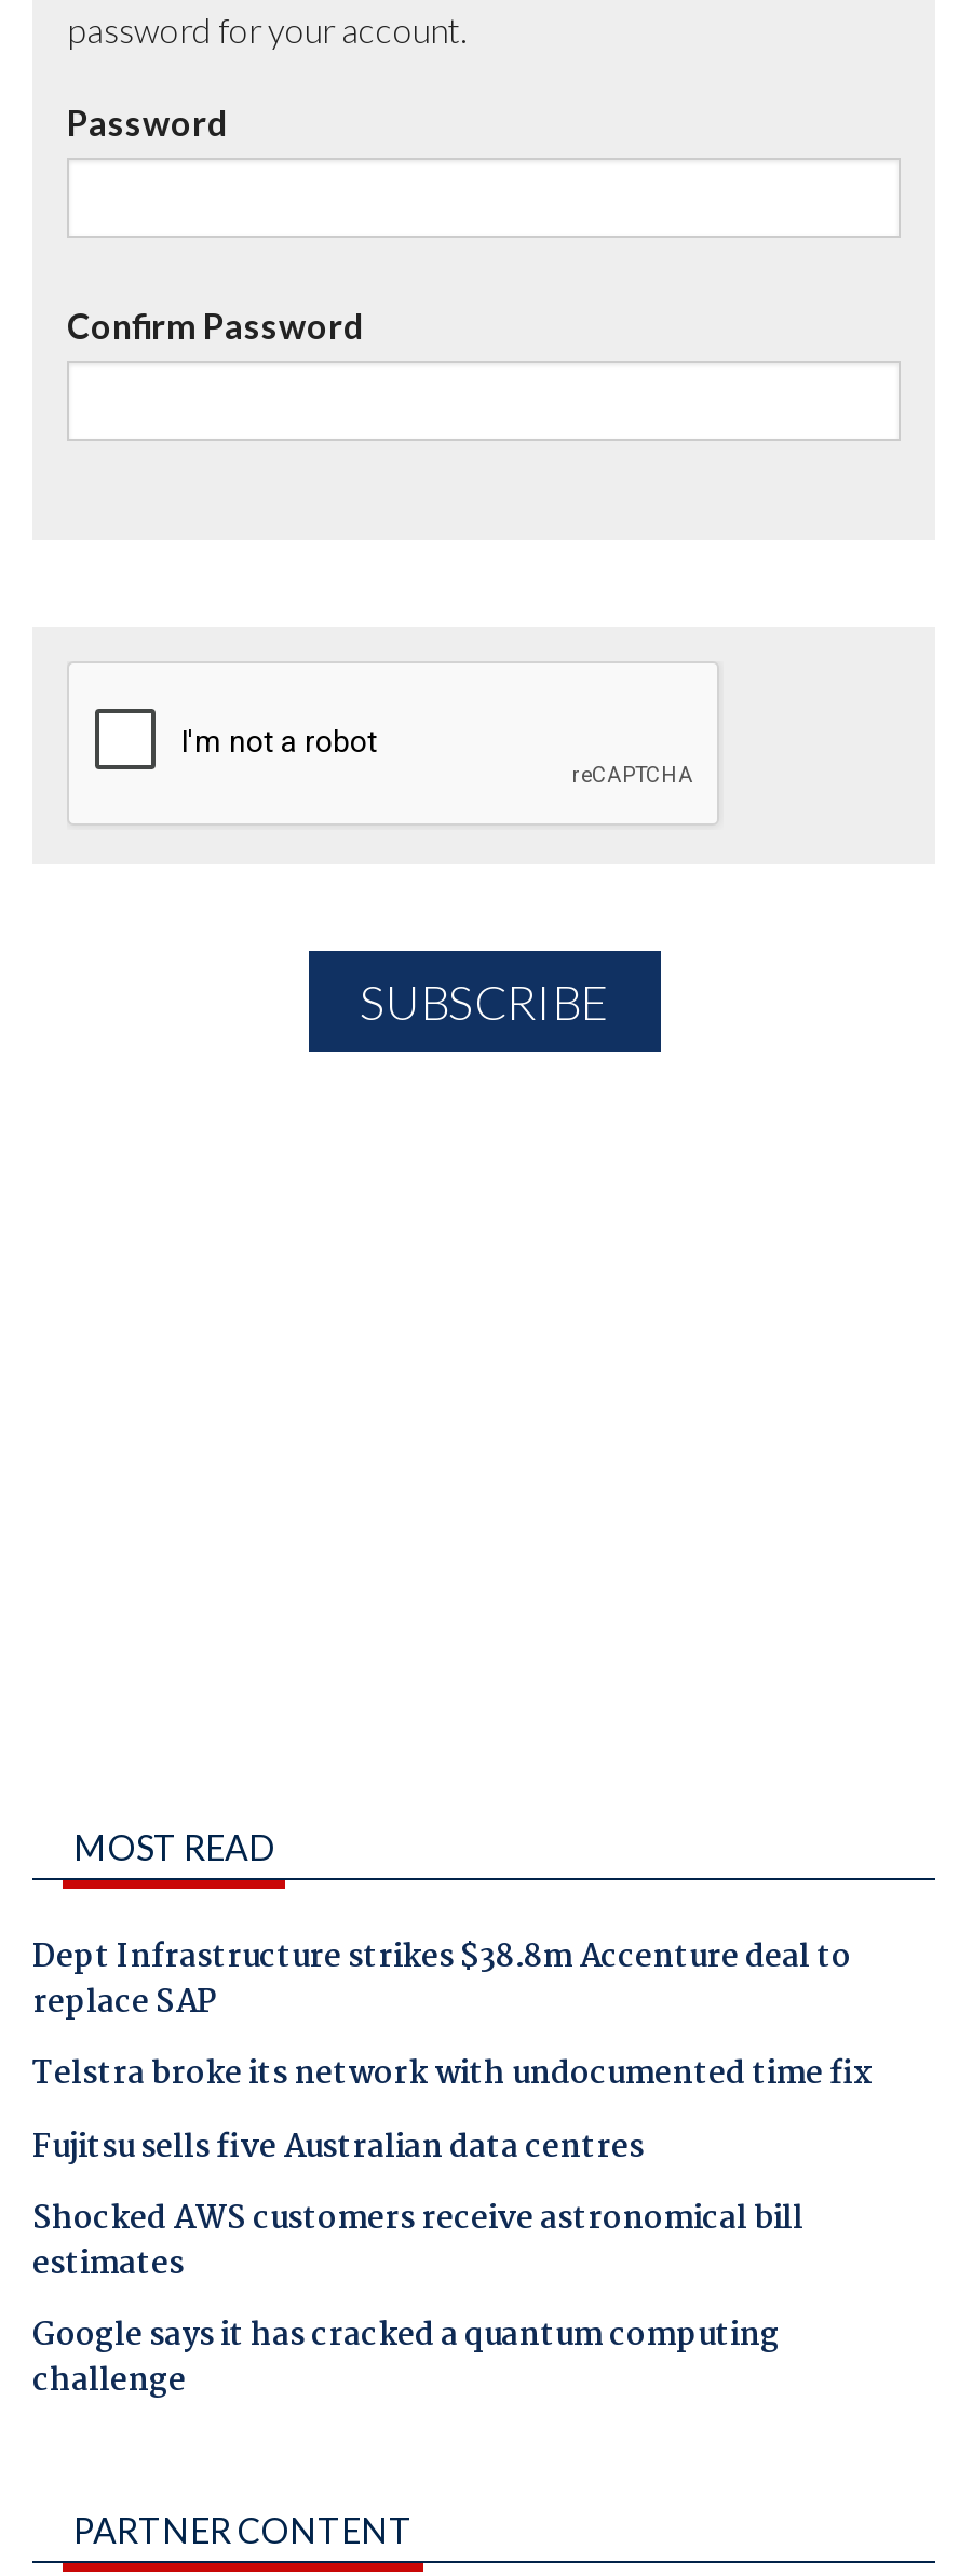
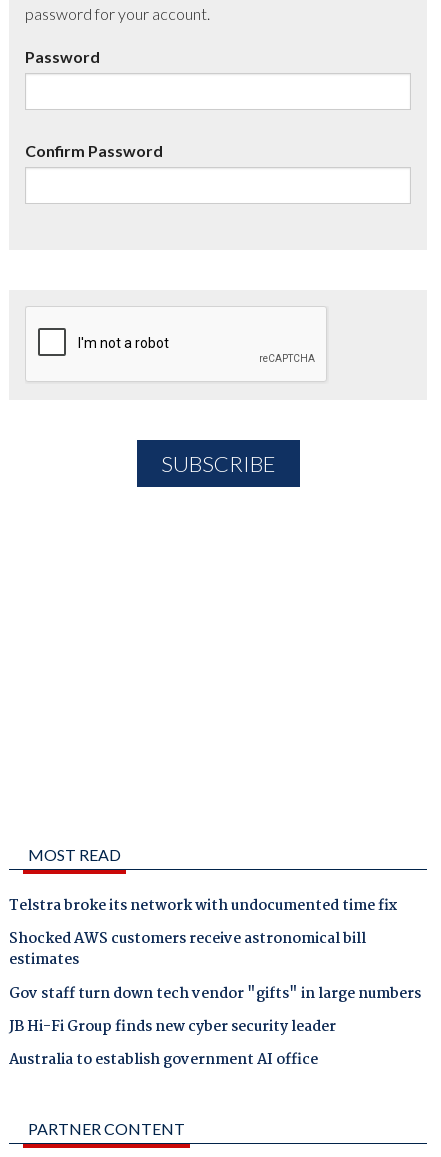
[32,1932,851,2030] Dept Infrastructure strikes $38.8m Accenture deal to | replace SAP -> none
[32,2122,644,2173] Fujitsu sells five Australian data centres -> none
moved [32,2193,803,2291] -> [9,927,366,972]: Shocked AWS customers receive astronomical bill | estimates
[32,2311,780,2408] Google says it has cracked a quantum computing | challenge -> [9,982,421,1072] Gov staff turn down tech vendor "gifts" in large numbers | JB Hi-Fi Group finds new cyber security leader | Australia to establish government AI office

